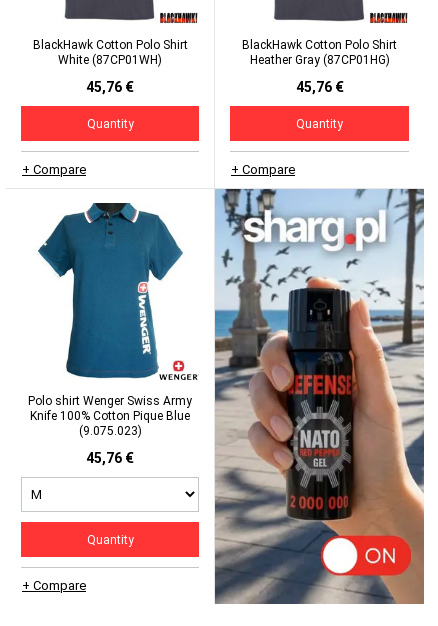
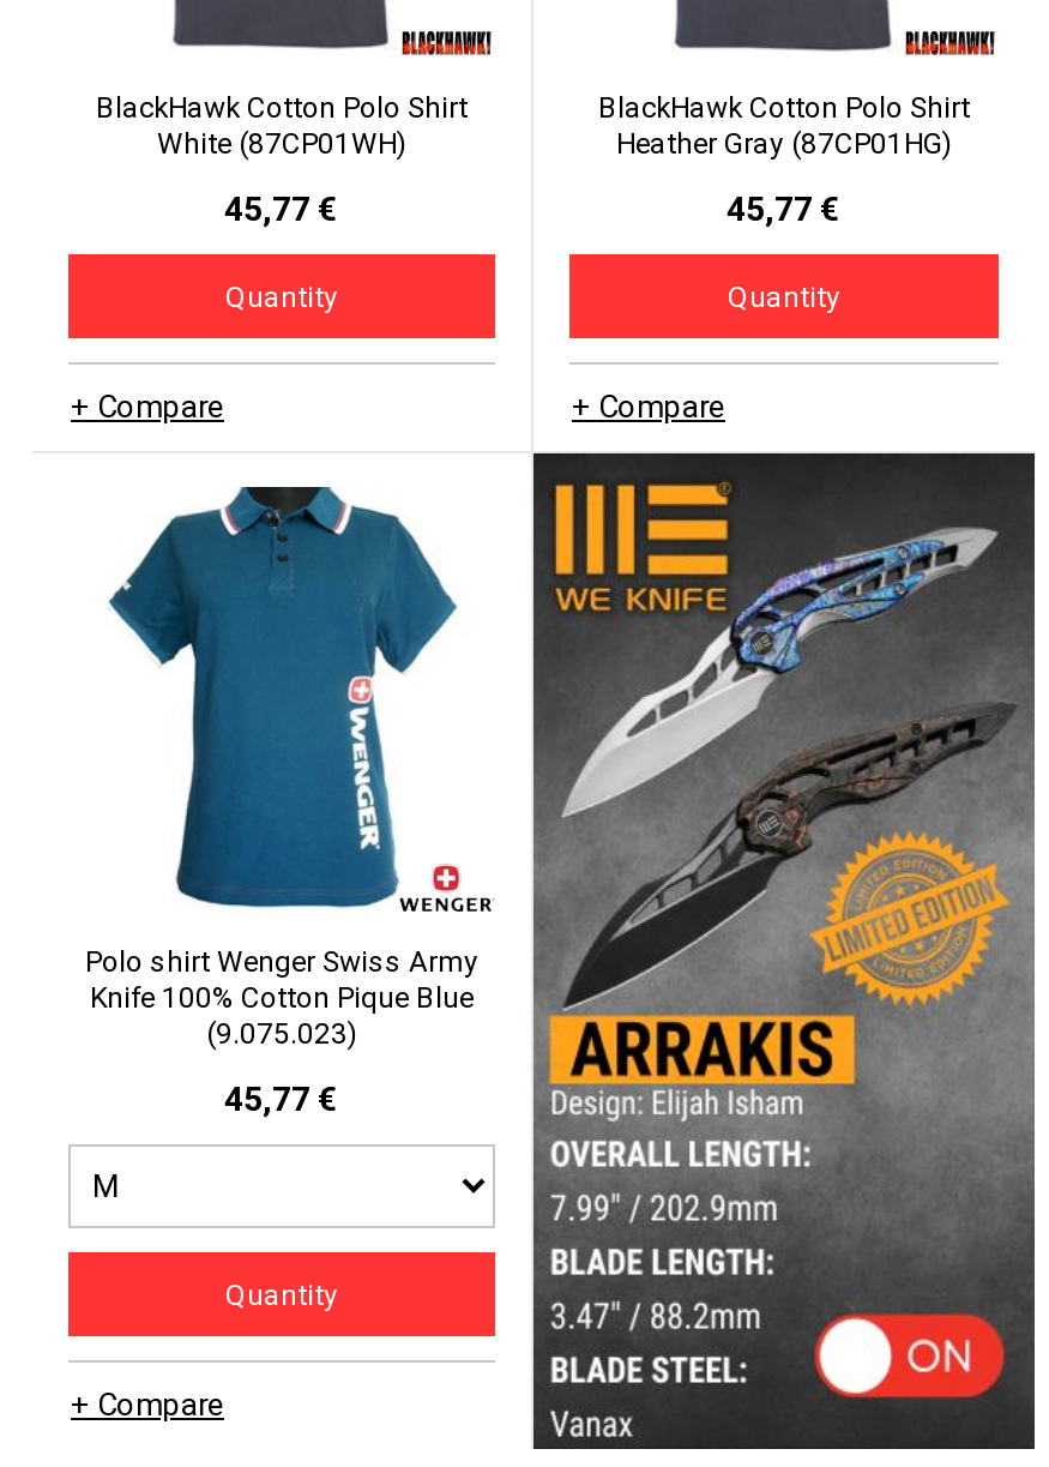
[86,79,134,95] 45,76 € -> [224,190,339,228] 45,77 €
[295,79,343,95] 45,76 € -> [727,190,842,228] 45,77 €
[214,188,425,605] [image] -> [531,451,1037,1451] [image]
[86,450,134,466] 45,76 € -> [224,1080,339,1118] 45,77 €

